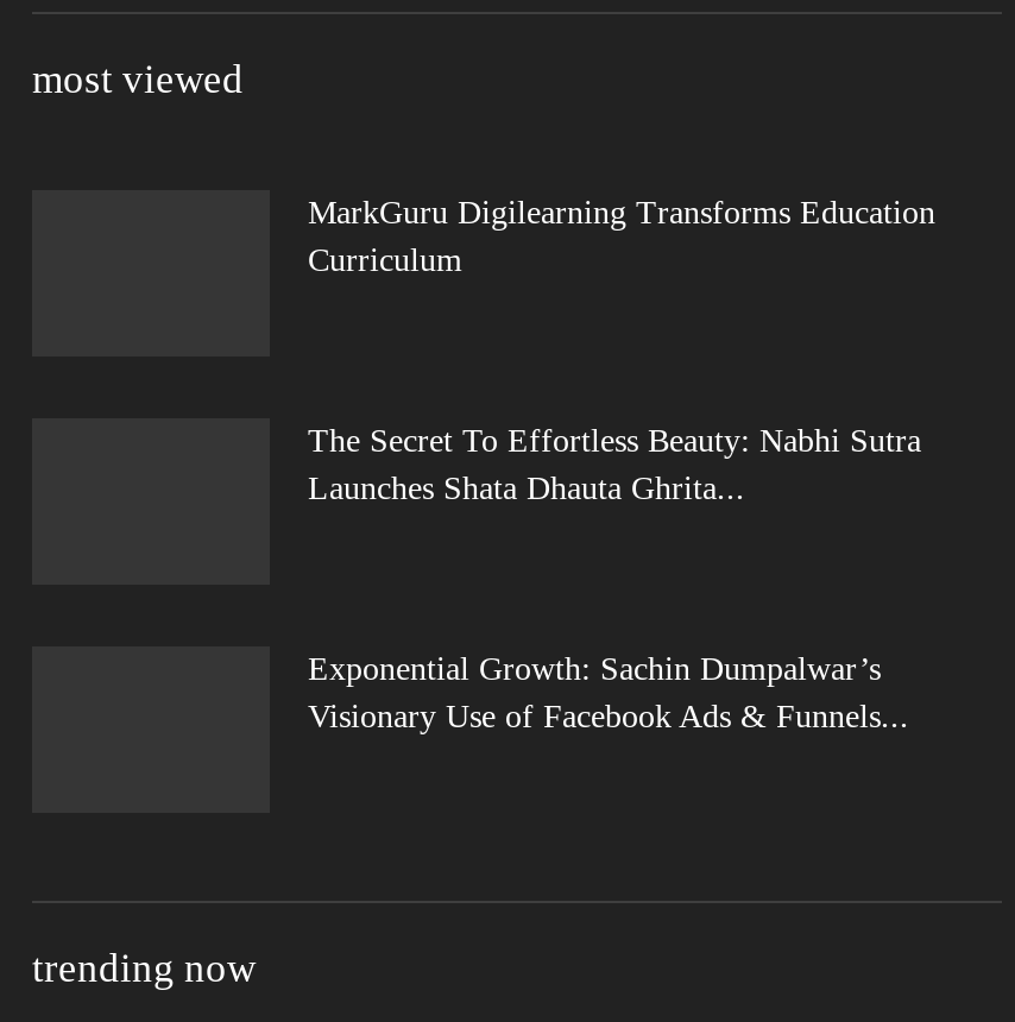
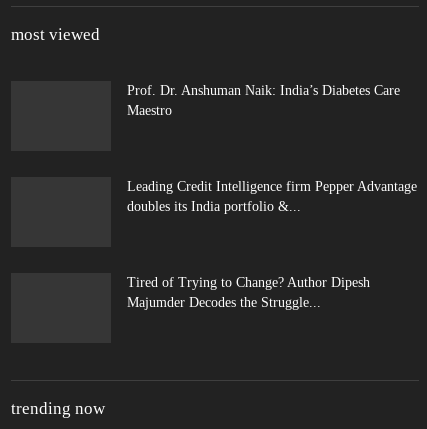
[308,195,935,278] MarkGuru Digilearning Transforms Education | Curriculum -> [127,83,400,118] Prof. Dr. Anshuman Naik: India’s Diabetes Care | Maestro
[308,423,921,506] The Secret To Effortless Beauty: Nabhi Sutra | Launches Shata Dhauta Ghrita... -> [127,179,417,214] Leading Credit Intelligence firm Pepper Advantage | doubles its India portfolio &...
[308,651,909,735] Exponential Growth: Sachin Dumpalwar’s | Visionary Use of Facebook Ads & Funnels... -> [127,275,370,310] Tired of Trying to Change? Author Dipesh | Majumder Decodes the Struggle...

